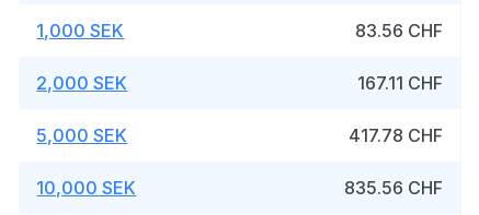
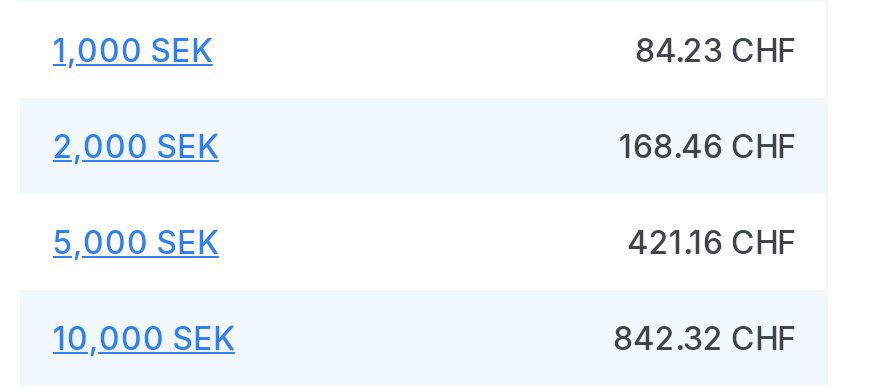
[356,20,443,41] 83.56 CHF -> [635,30,795,70] 84.23 CHF
[358,72,443,94] 167.11 CHF -> [619,126,795,166] 168.46 CHF
[349,124,443,146] 417.78 CHF -> [627,222,795,262] 421.16 CHF
[345,177,443,199] 835.56 CHF -> [613,318,795,358] 842.32 CHF

